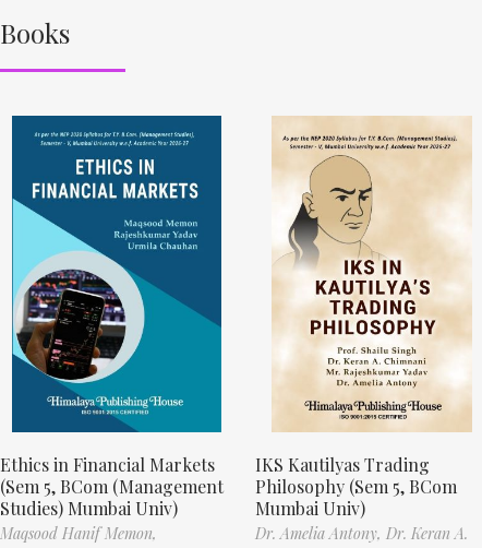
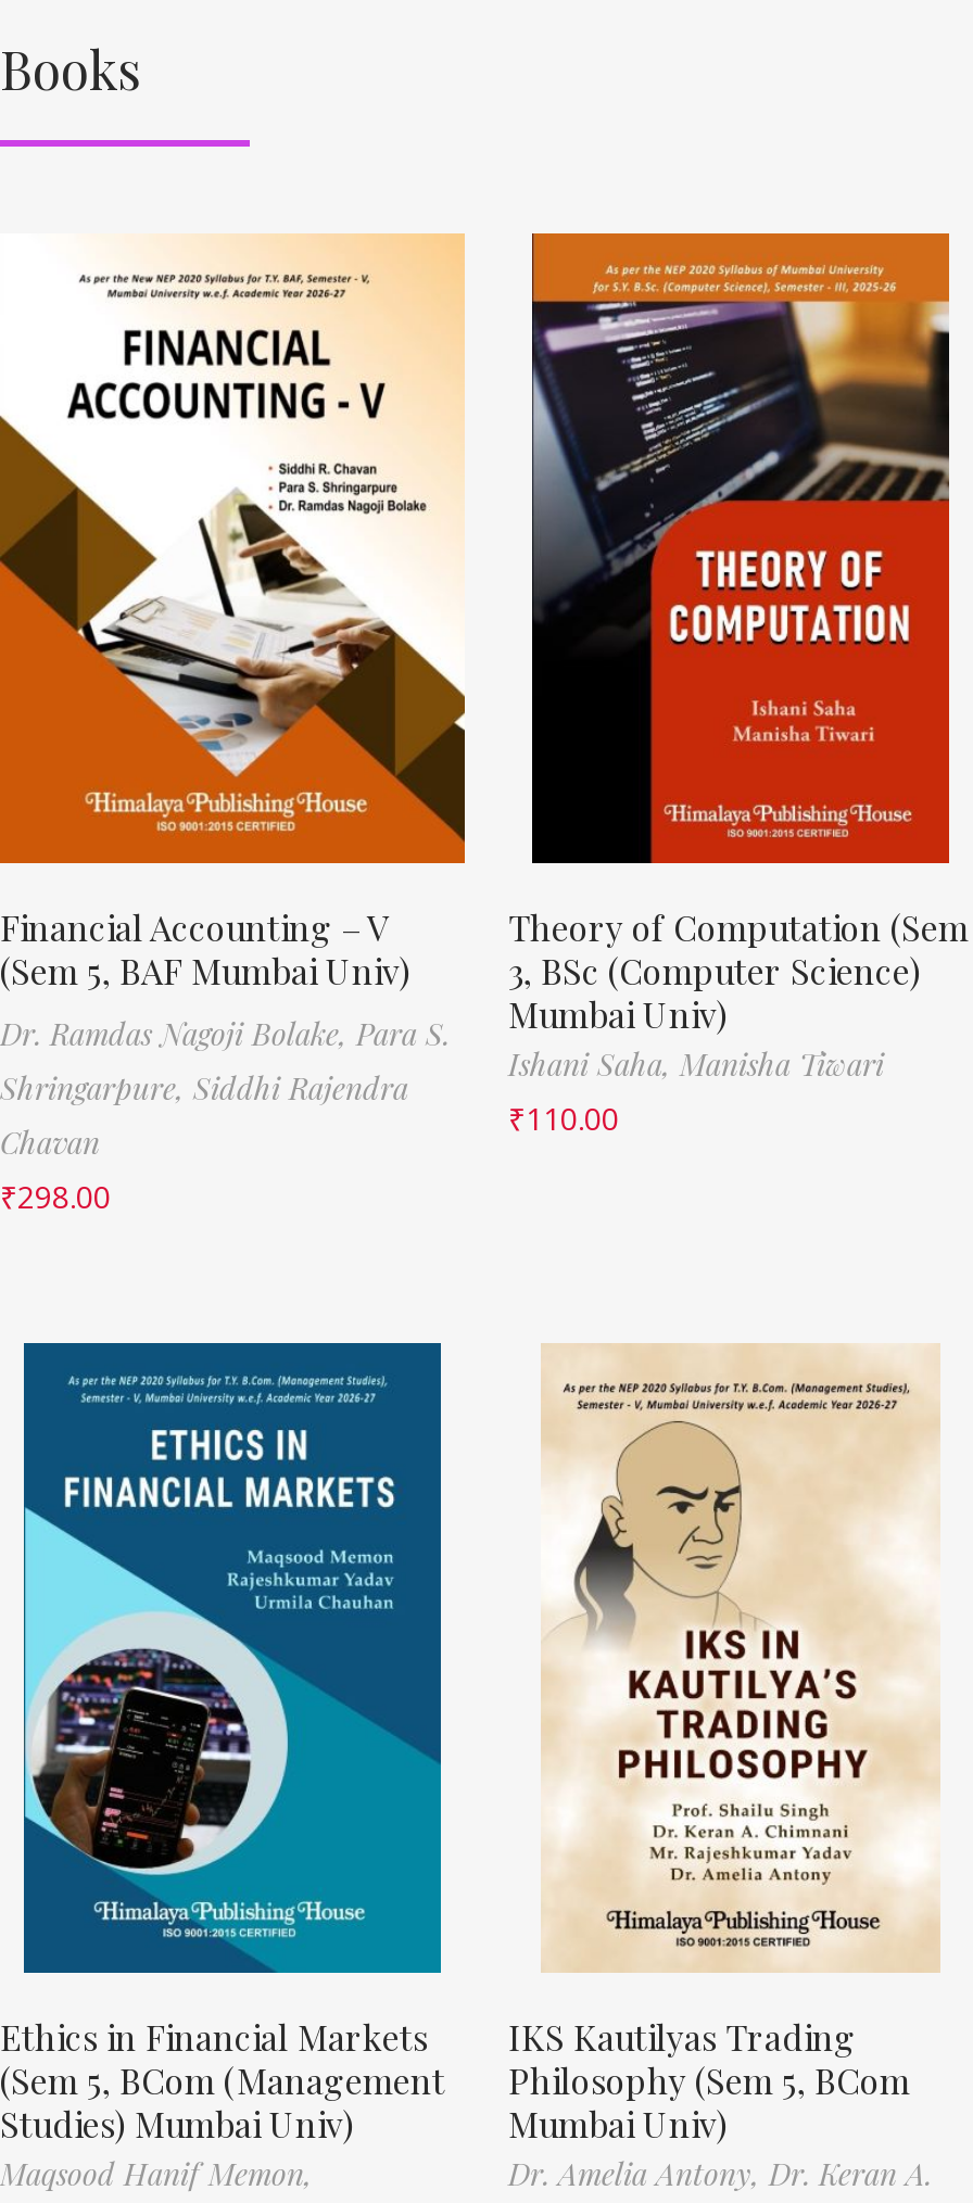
none -> [0,231,467,1216] [image] | Financial Accounting – V | (Sem 5, BAF Mumbai Univ) | Dr. Ramdas Nagoji Bolake, Para S. | Shringarpure, Siddhi Rajendra | Chavan | ₹298.00
none -> [508,231,969,1138] [image] | Theory of Computation (Sem | 3, BSc (Computer Science) | Mumbai Univ) | Ishani Saha, Manisha Tiwari | ₹110.00

